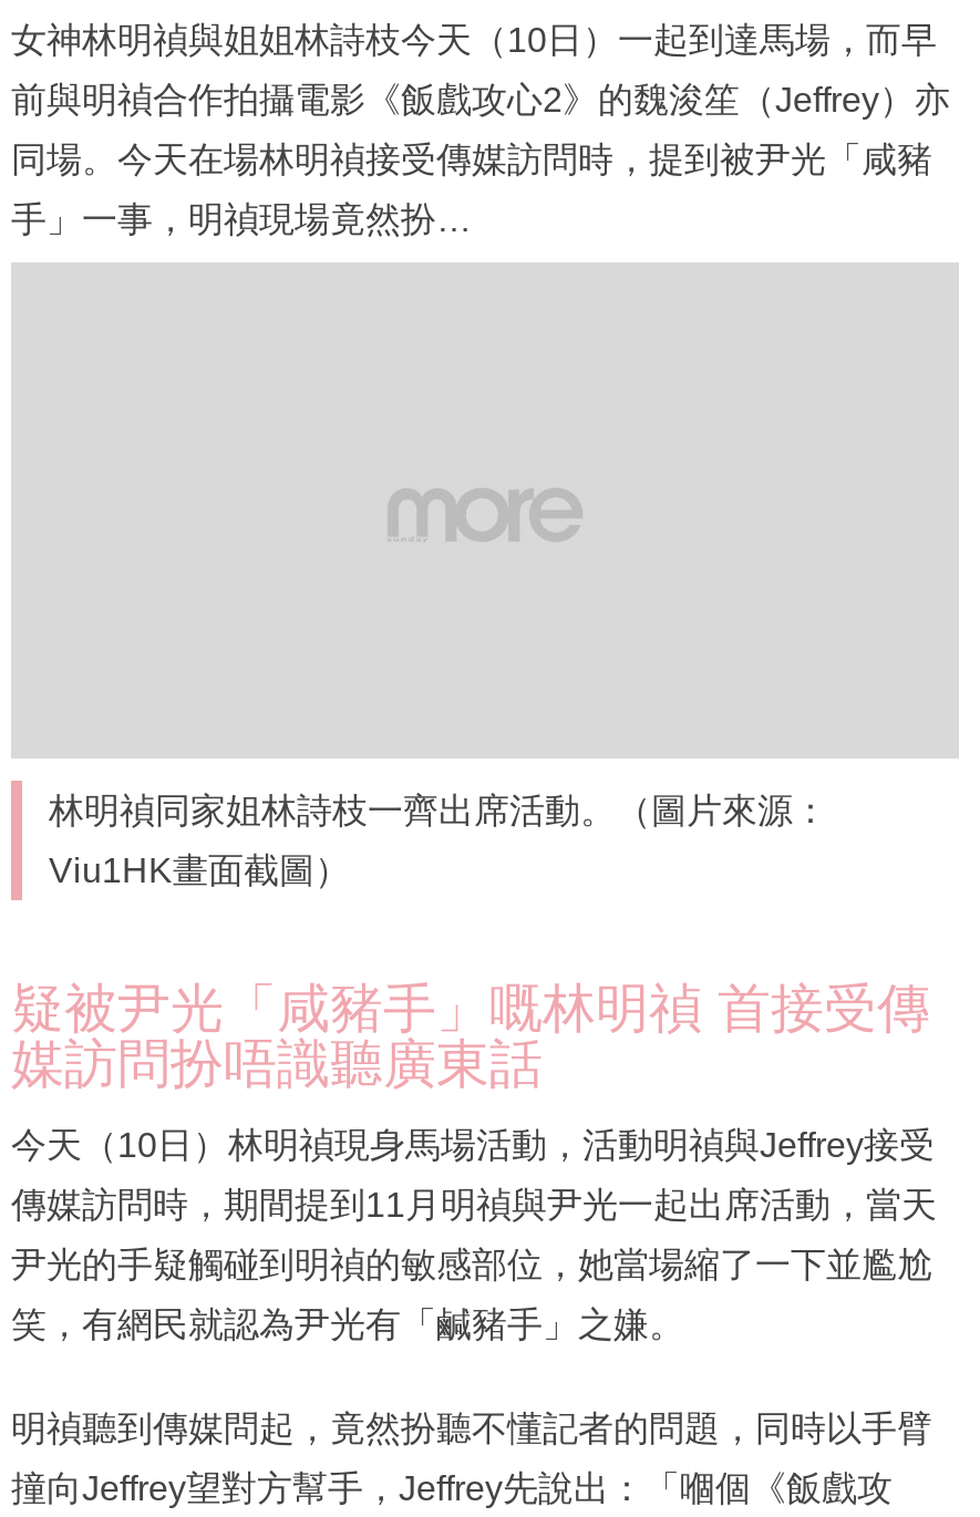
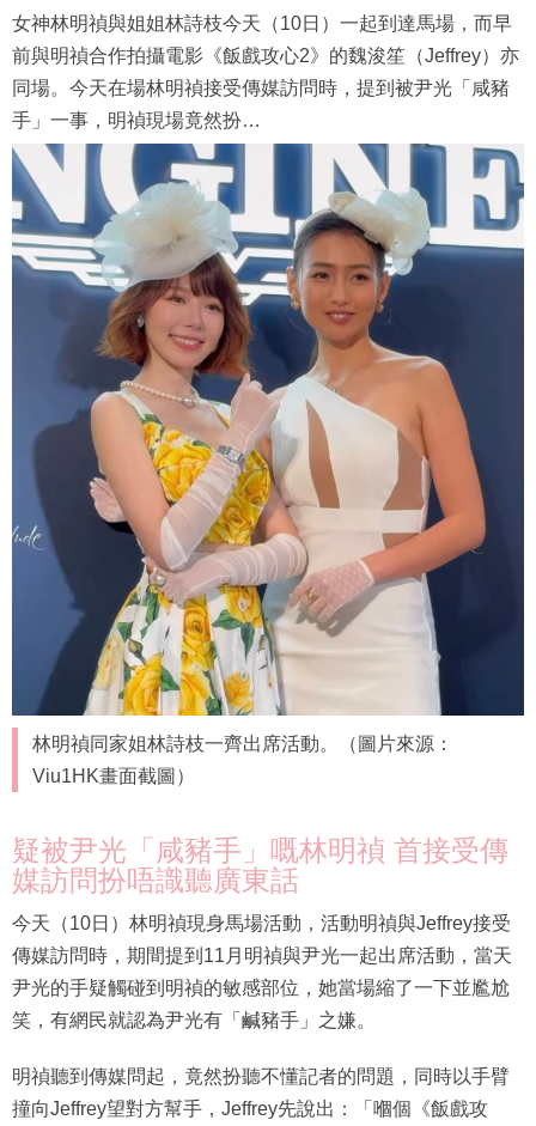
none -> [11,142,525,717] [image]

